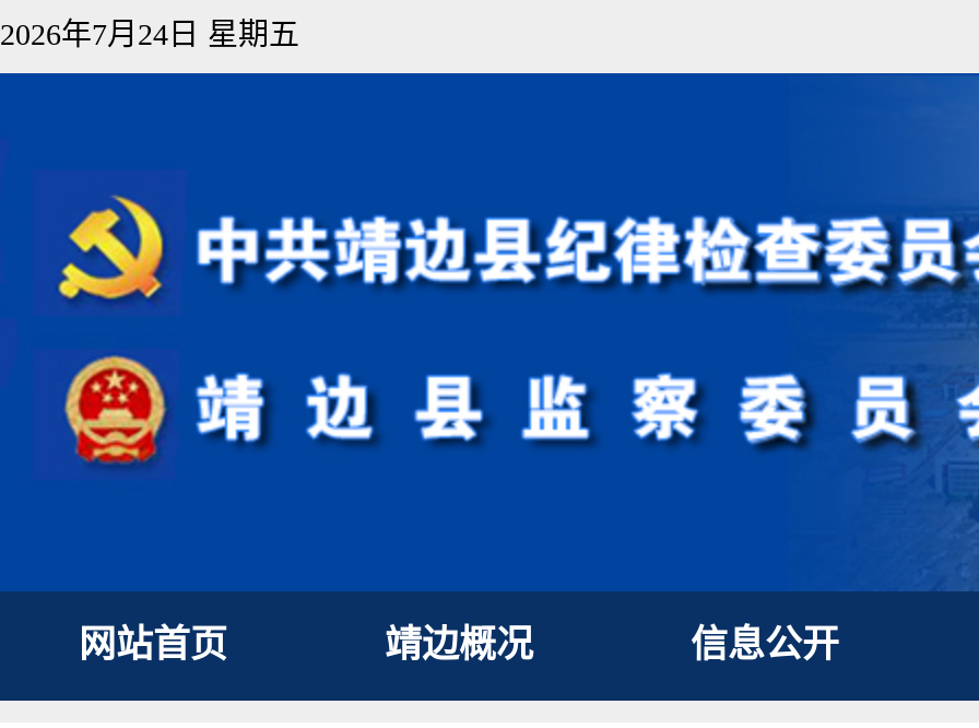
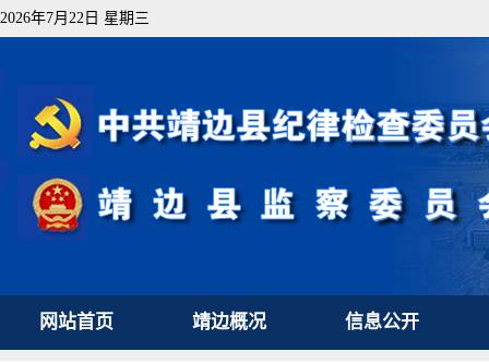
[0,19,299,51] 2026年7月24日 星期五 -> [0,10,150,26] 2026年7月22日 星期三

